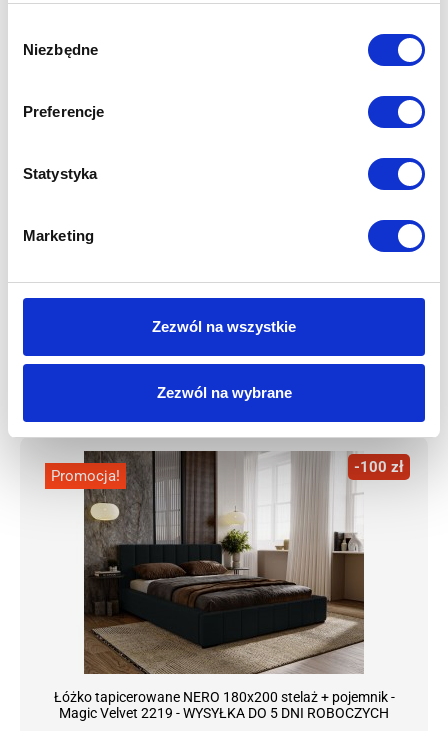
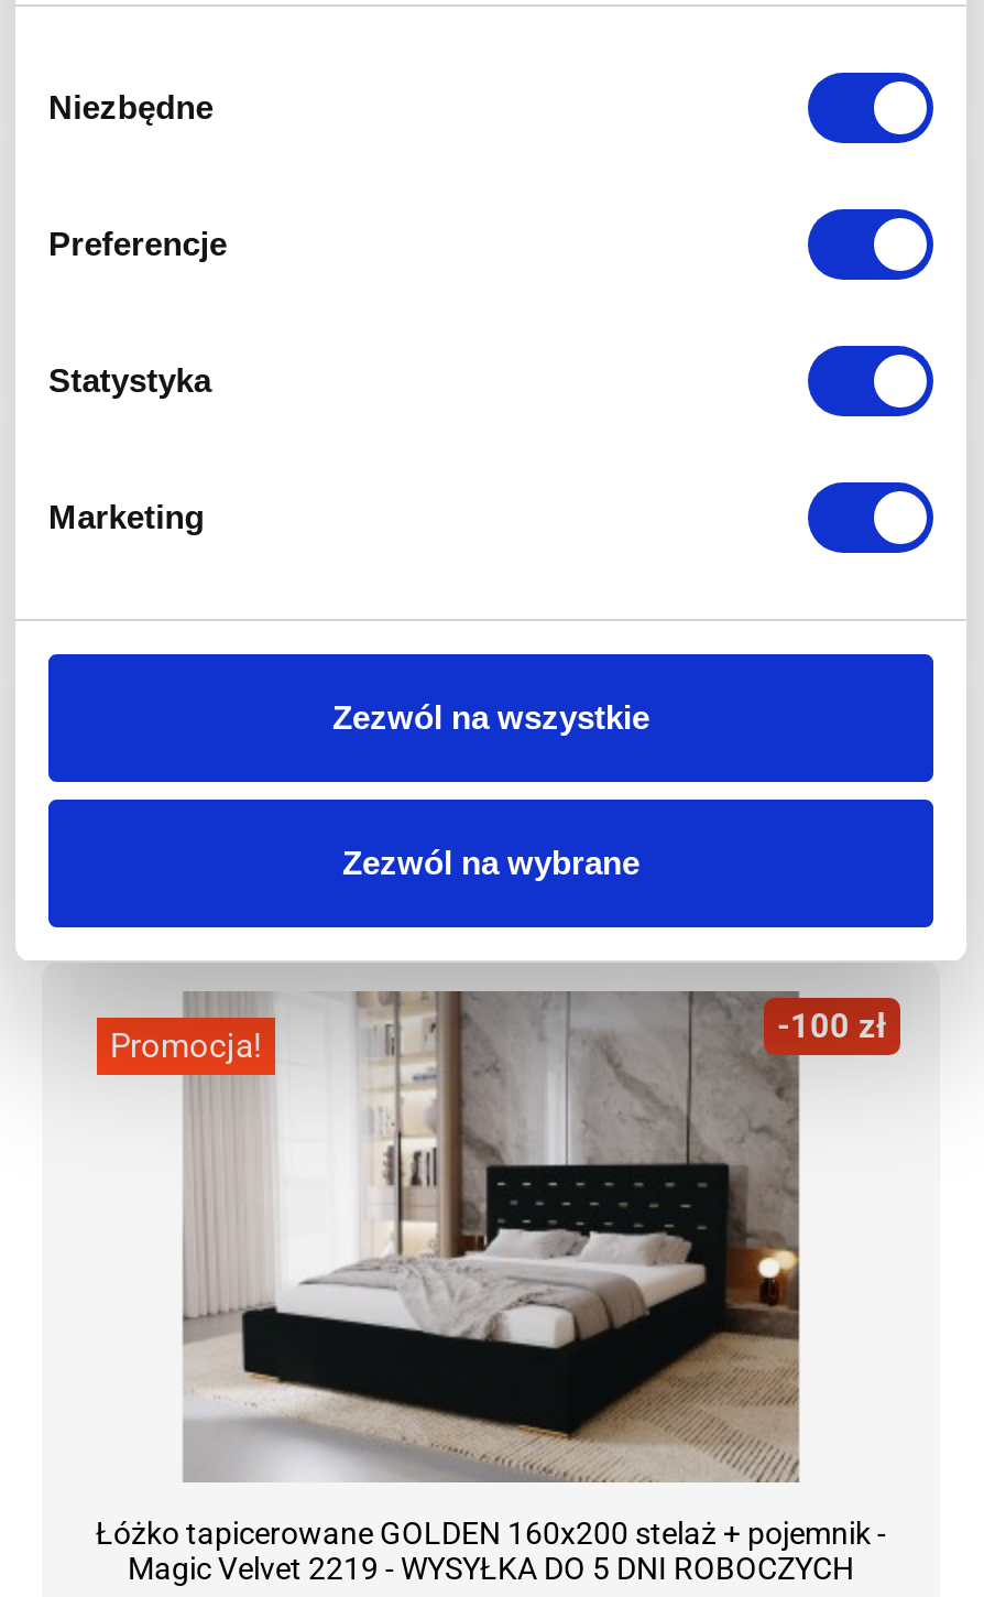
[53,450,394,704] [image] | Łóżko tapicerowane NERO 180x200 stelaż + pojemnik - -> [96,991,886,1550] [image] | Łóżko tapicerowane GOLDEN 160x200 stelaż + pojemnik -

